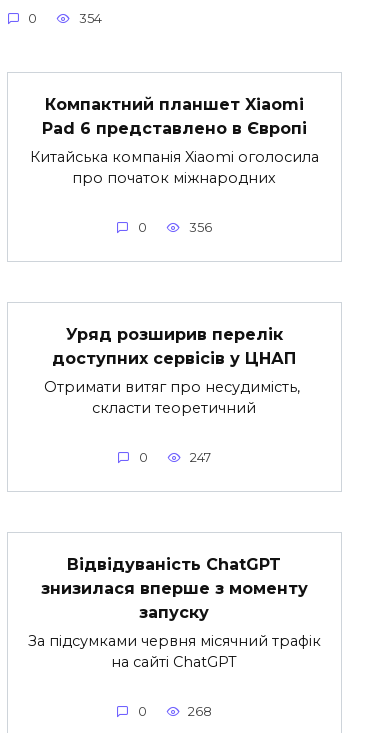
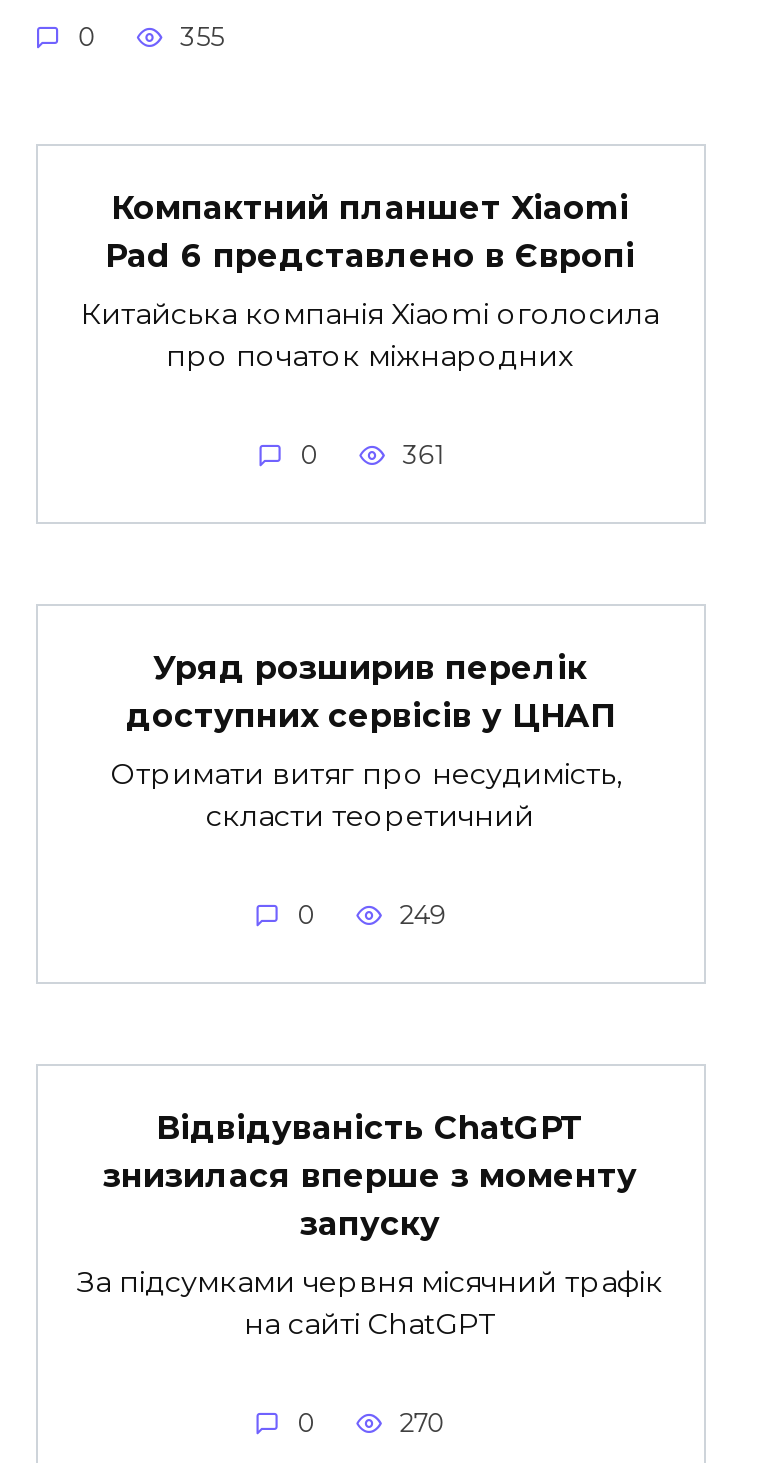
[79,11,102,26] 354 -> [180,22,224,52] 355
[189,220,212,235] 356 -> [402,440,442,470] 361
[190,450,211,465] 247 -> [400,900,446,930] 249
[188,704,212,719] 268 -> [400,1408,446,1438] 270

